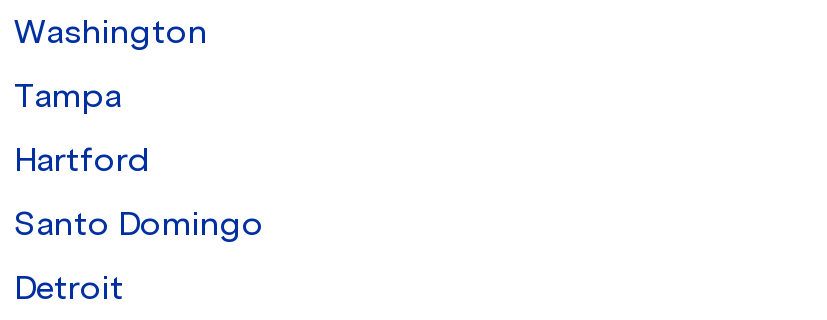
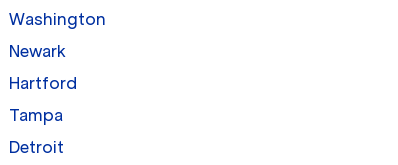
none -> [9,41,66,61] Newark
moved [14,75,122,115] -> [9,105,63,125]: Tampa
[14,203,264,243] Santo Domingo -> none

